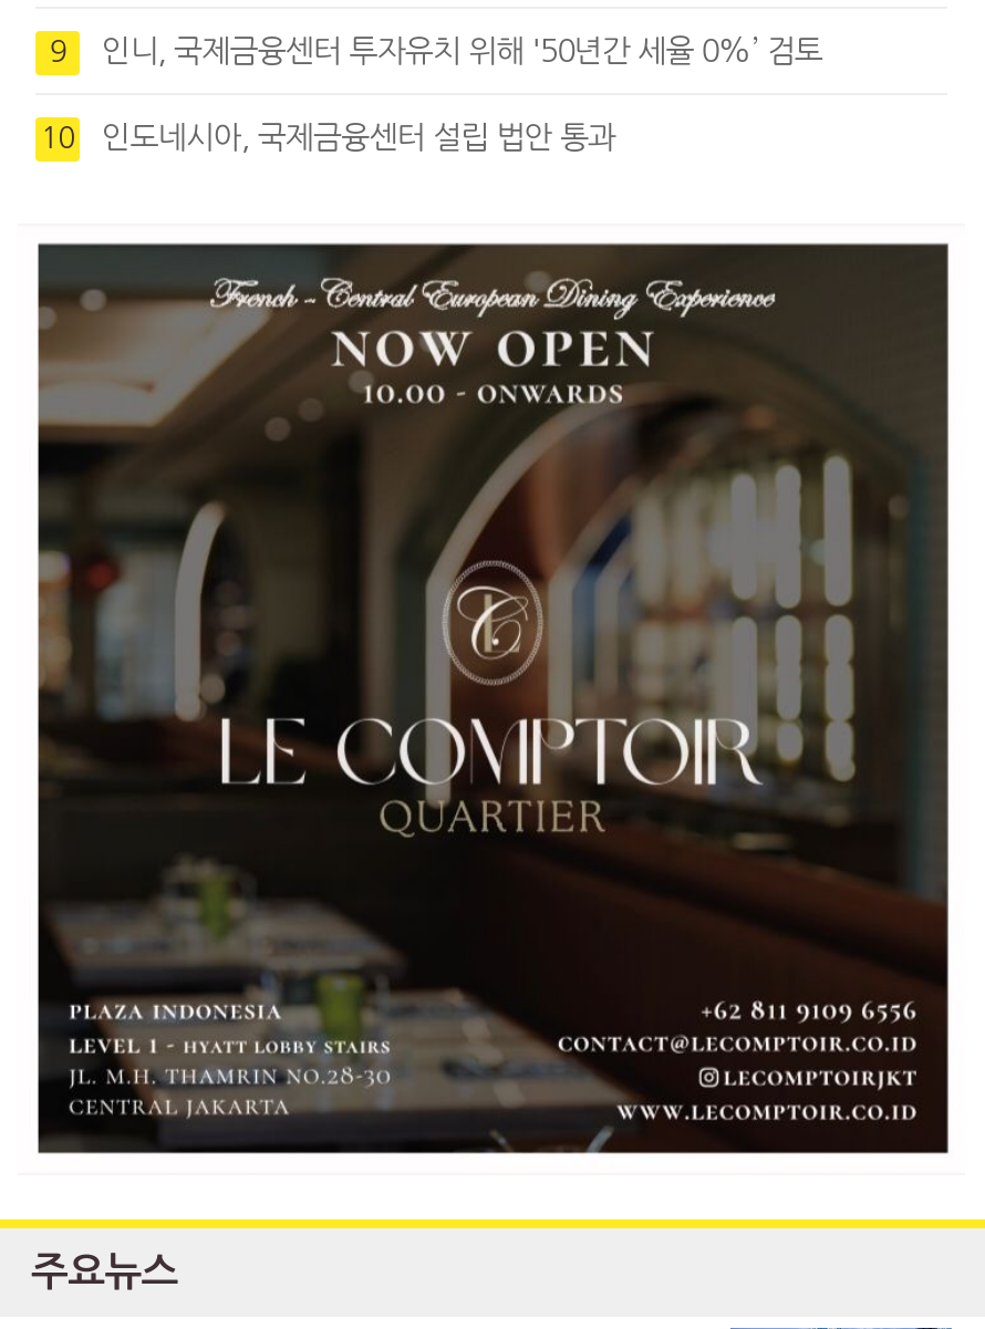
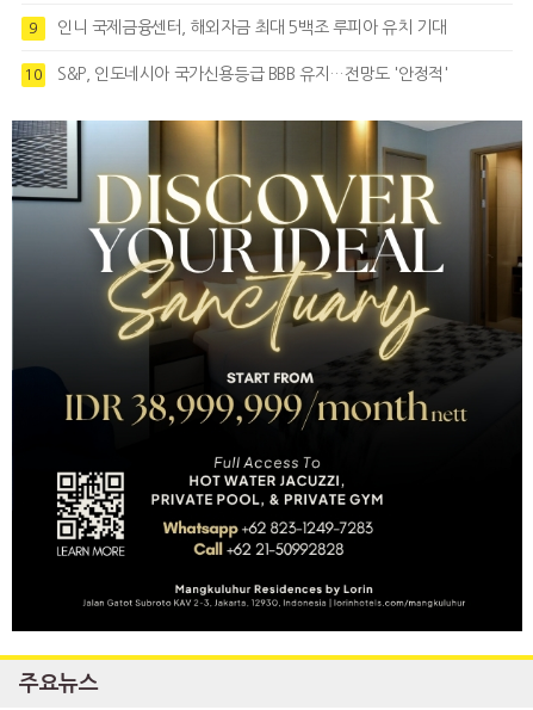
[102,35,822,66] 인니, 국제금융센터 투자유치 위해 '50년간 세율 0%’ 검토 -> [57,19,446,36] 인니 국제금융센터, 해외자금 최대 5백조 루피아 유치 기대
[102,122,616,153] 인도네시아, 국제금융센터 설립 법안 통과 -> [57,66,448,82] S&P, 인도네시아 국가신용등급 BBB 유지…전망도 '안정적'
[18,228,965,1171] [image] -> [11,119,523,632] [image]

